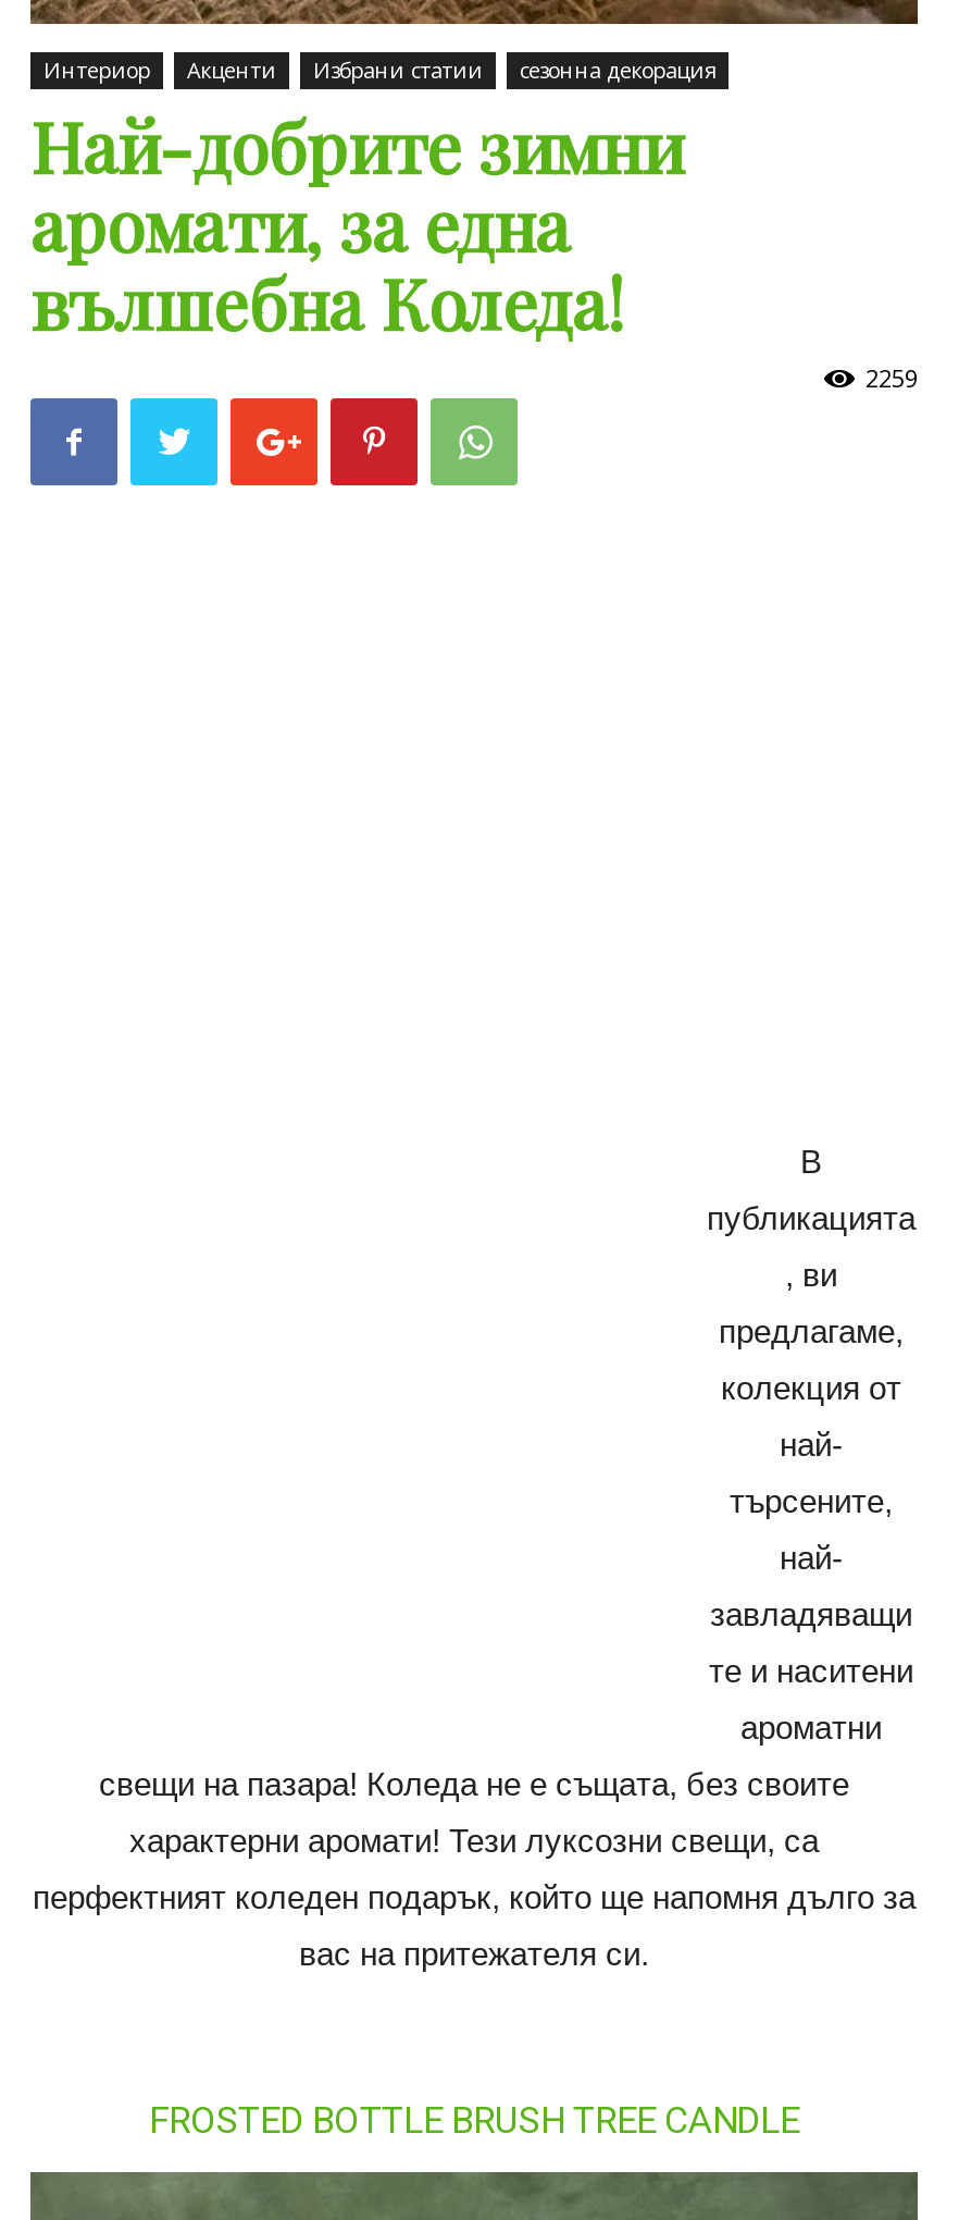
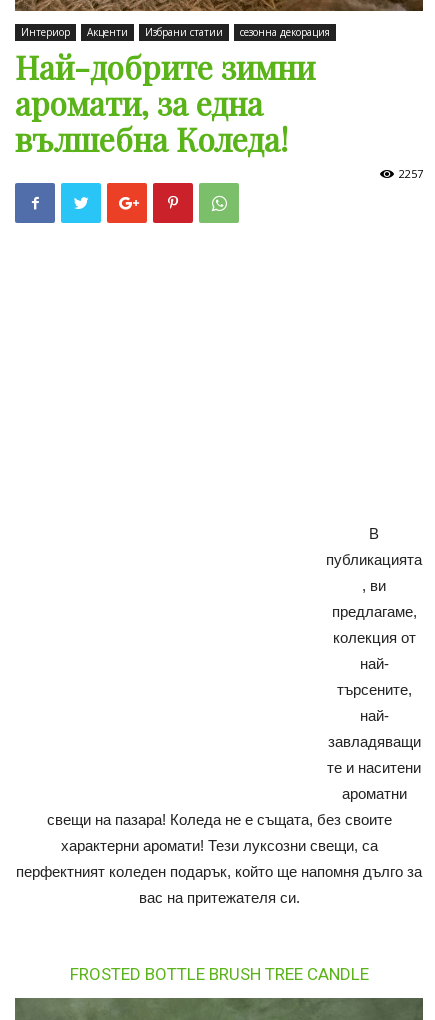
[865,361,918,394] 2259 -> [399,166,423,181] 2257

